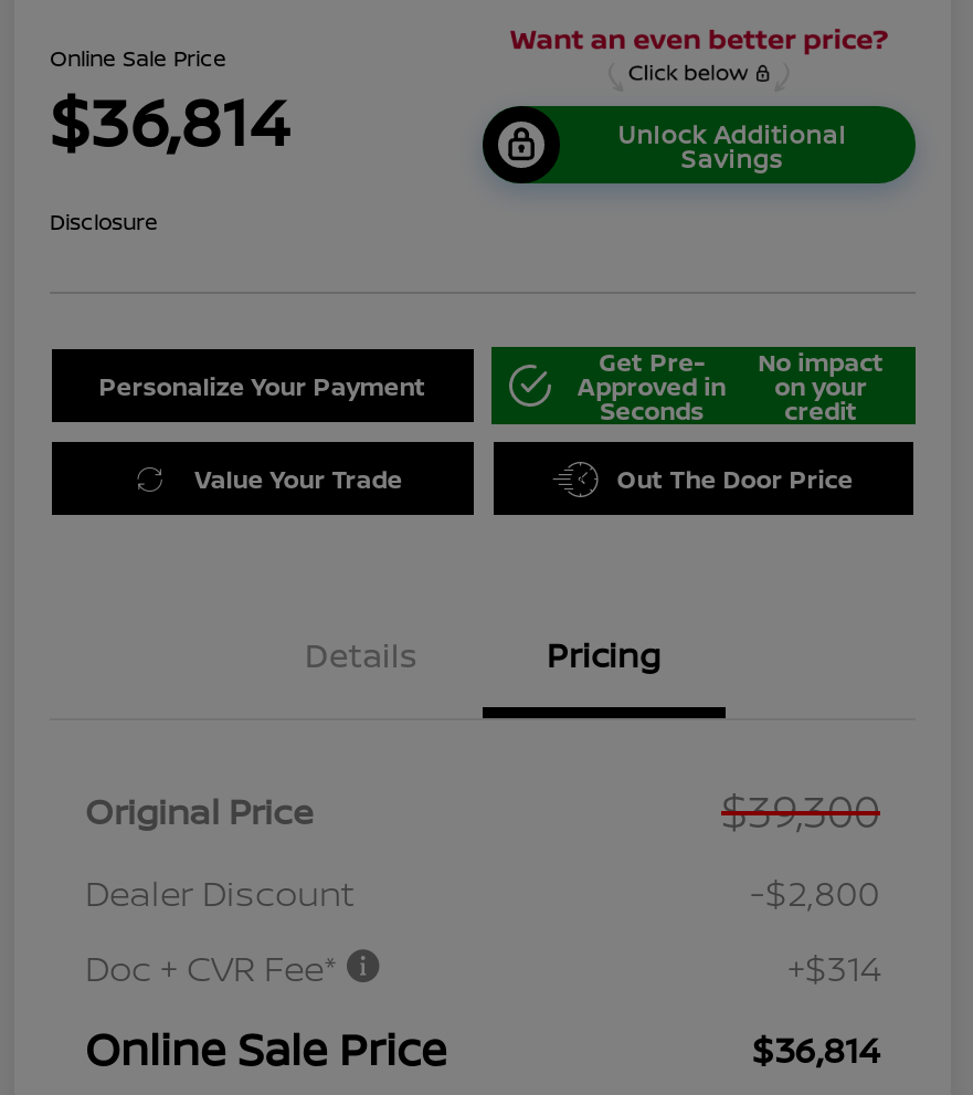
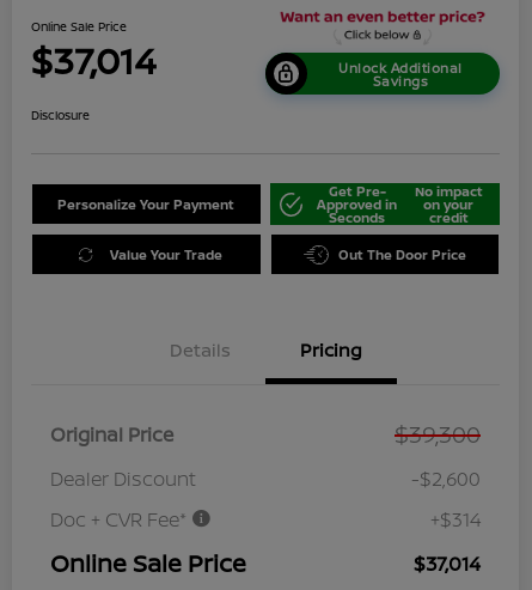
[50,75,288,165] $36,814 -> [31,36,155,85] $37,014
[750,869,880,918] -$2,800 -> [411,466,481,492] -$2,600
[752,1026,880,1075] $36,814 -> [414,551,481,577] $37,014

